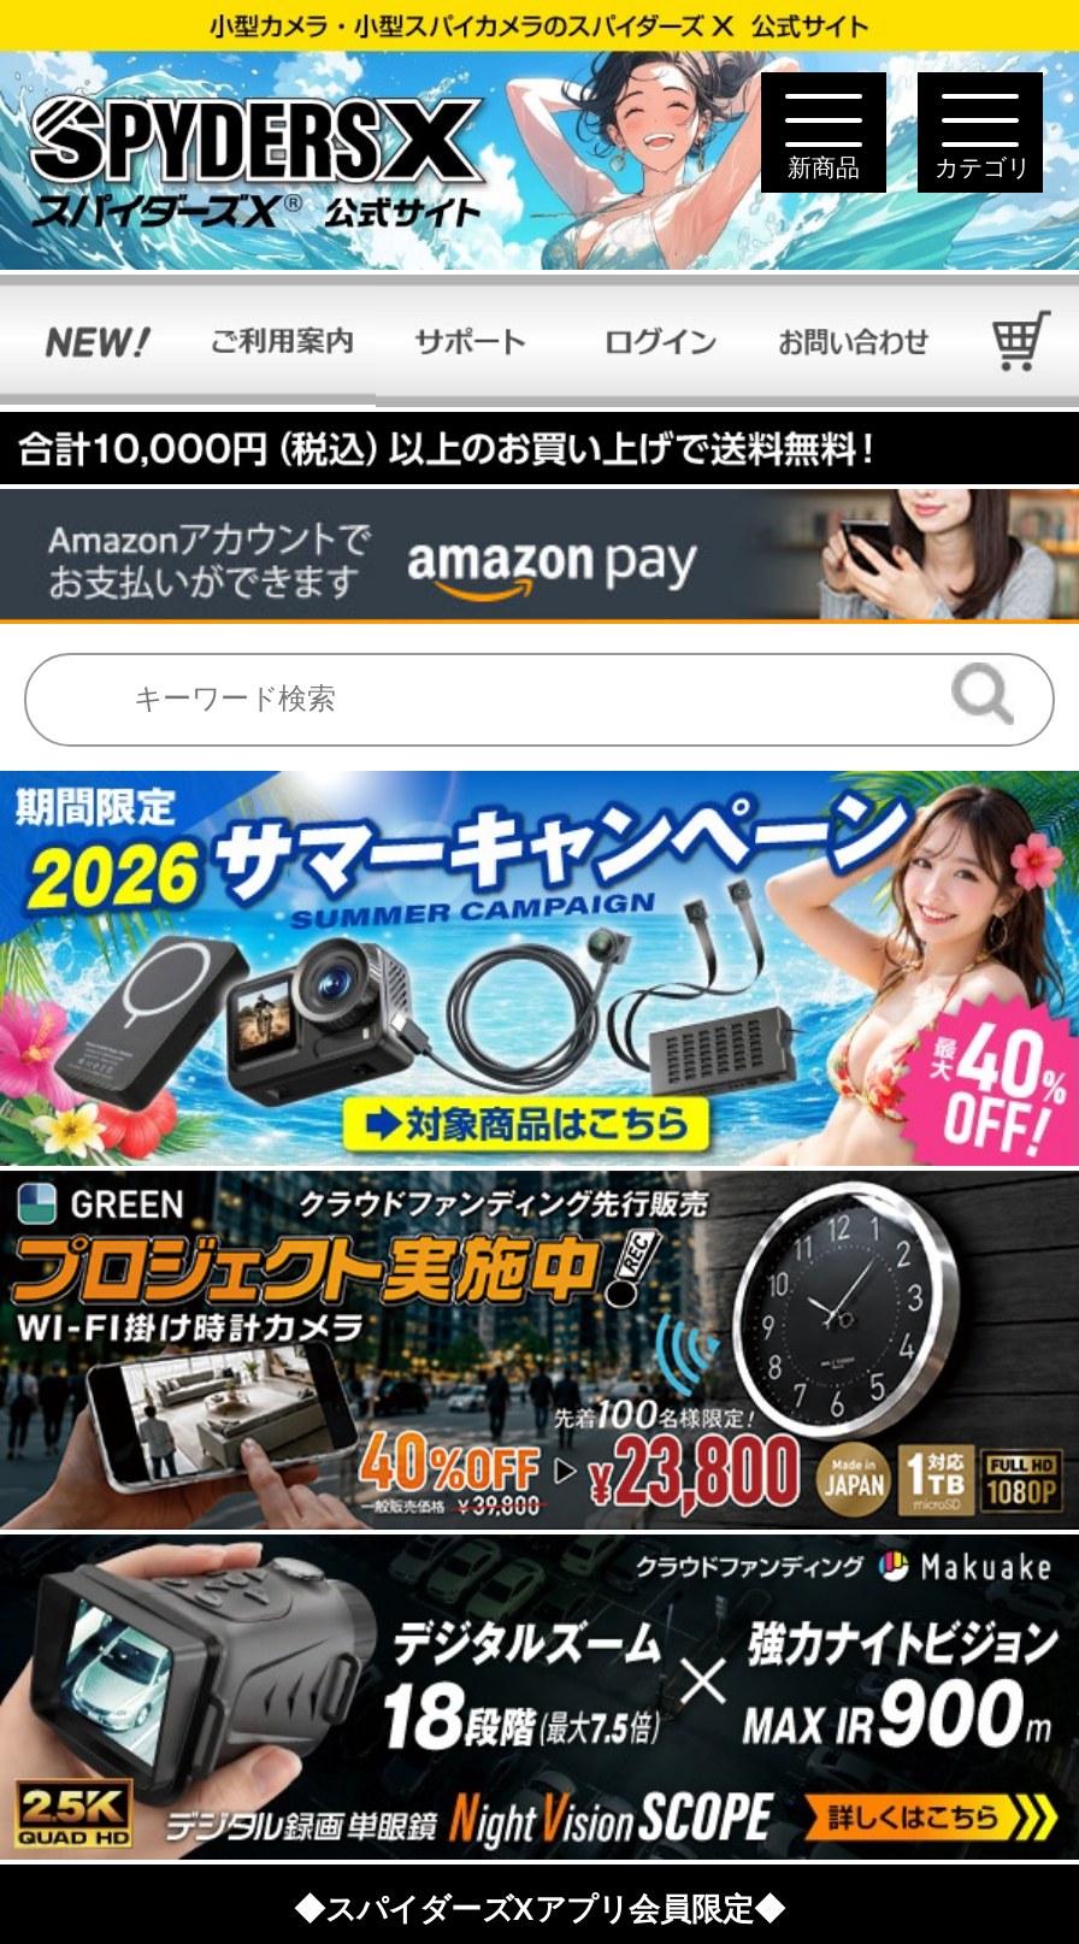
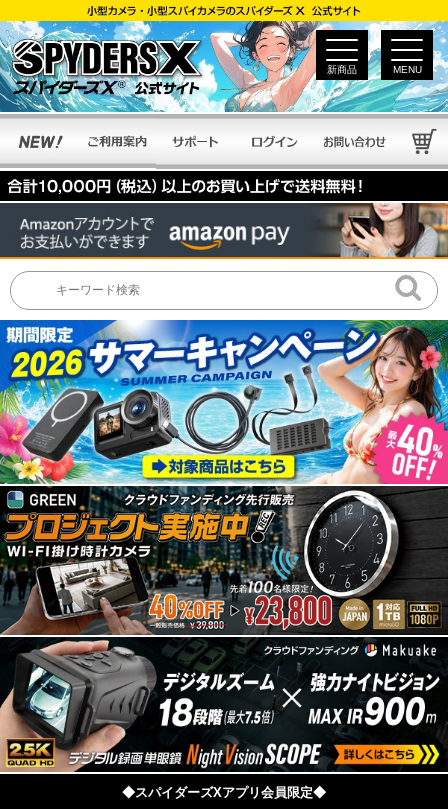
[934,154,1031,181] カテゴリ -> [392,64,421,75] MENU

